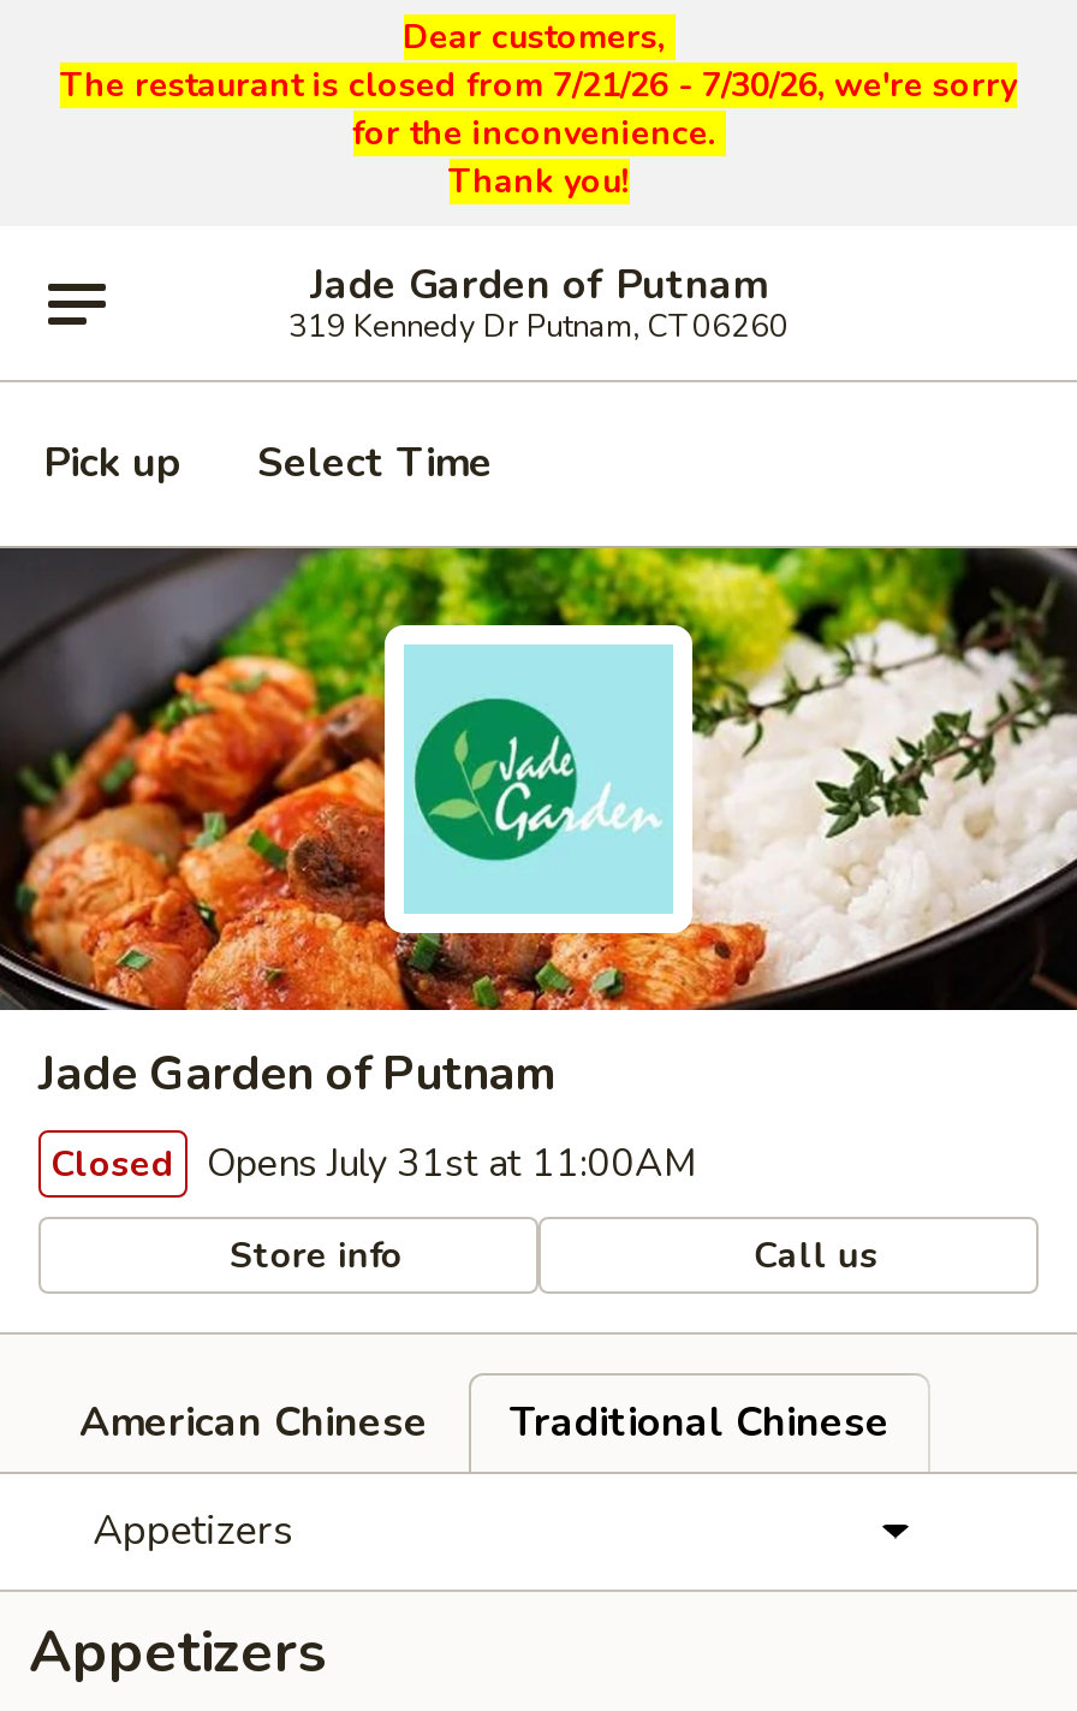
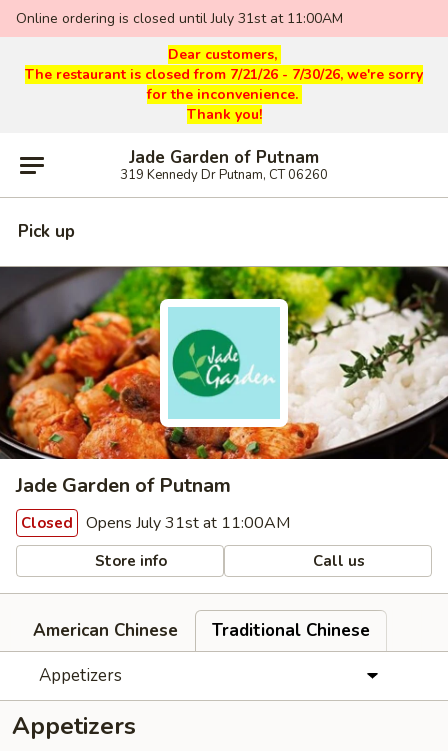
none -> [16,9,343,28] Online ordering is closed until July 31st at 11:00AM
[257,435,493,491] Select Time -> none

